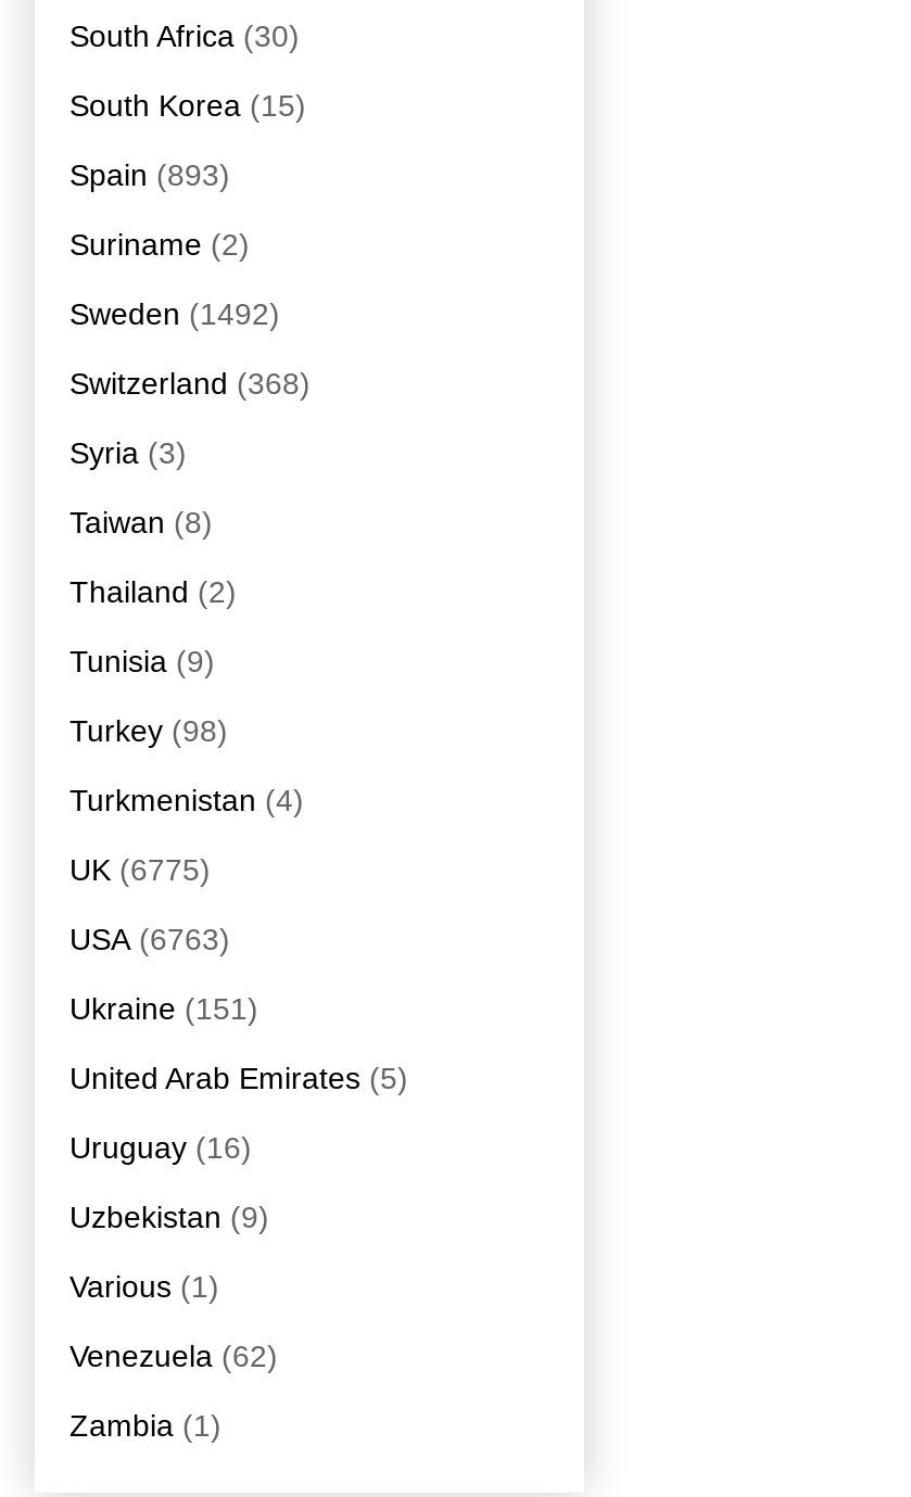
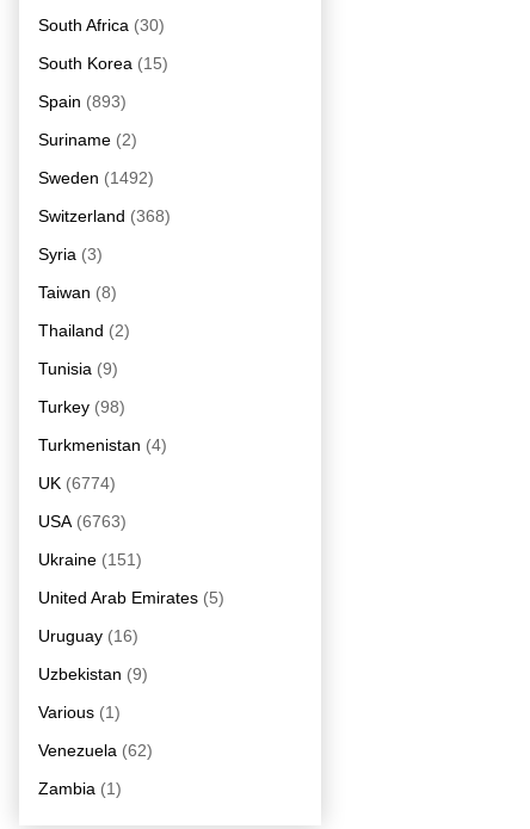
[69,852,211,887] UK (6775) -> [38,474,116,493] UK (6774)

